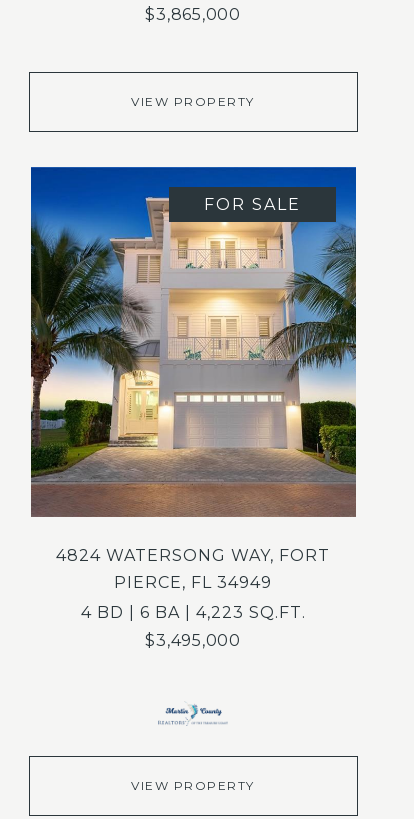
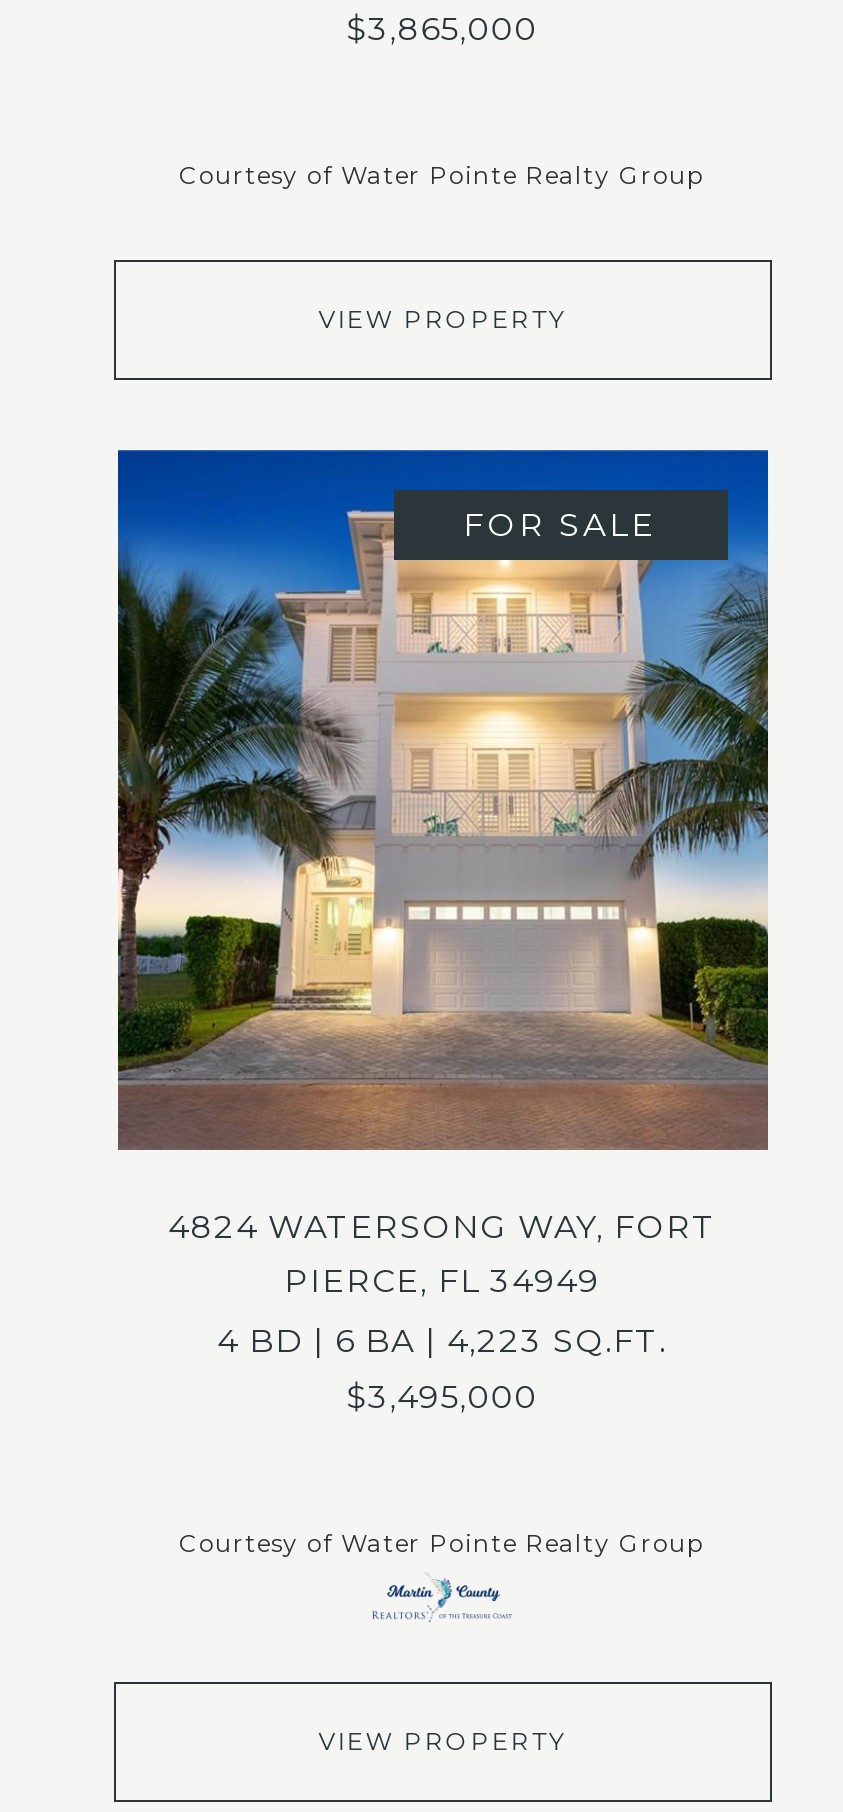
none -> [179,160,705,190] Courtesy of Water Pointe Realty Group
none -> [179,1528,705,1558] Courtesy of Water Pointe Realty Group

